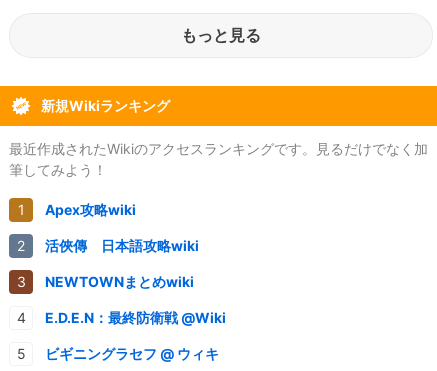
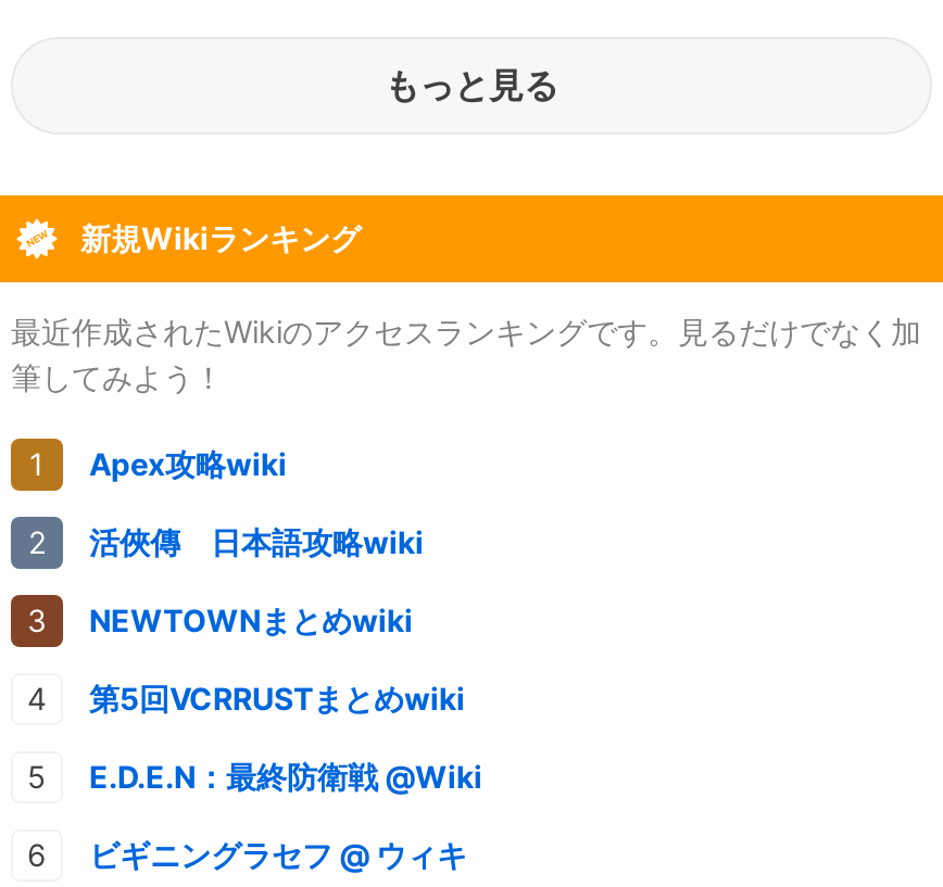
none -> [89,679,465,716] 第5回VCRRUSTまとめwiki

